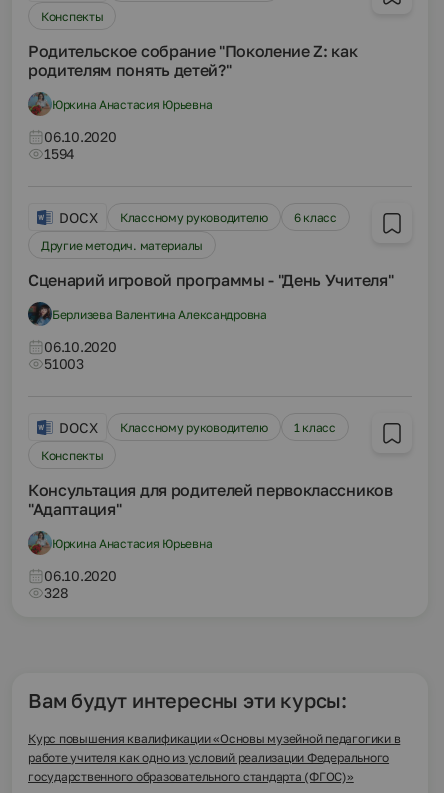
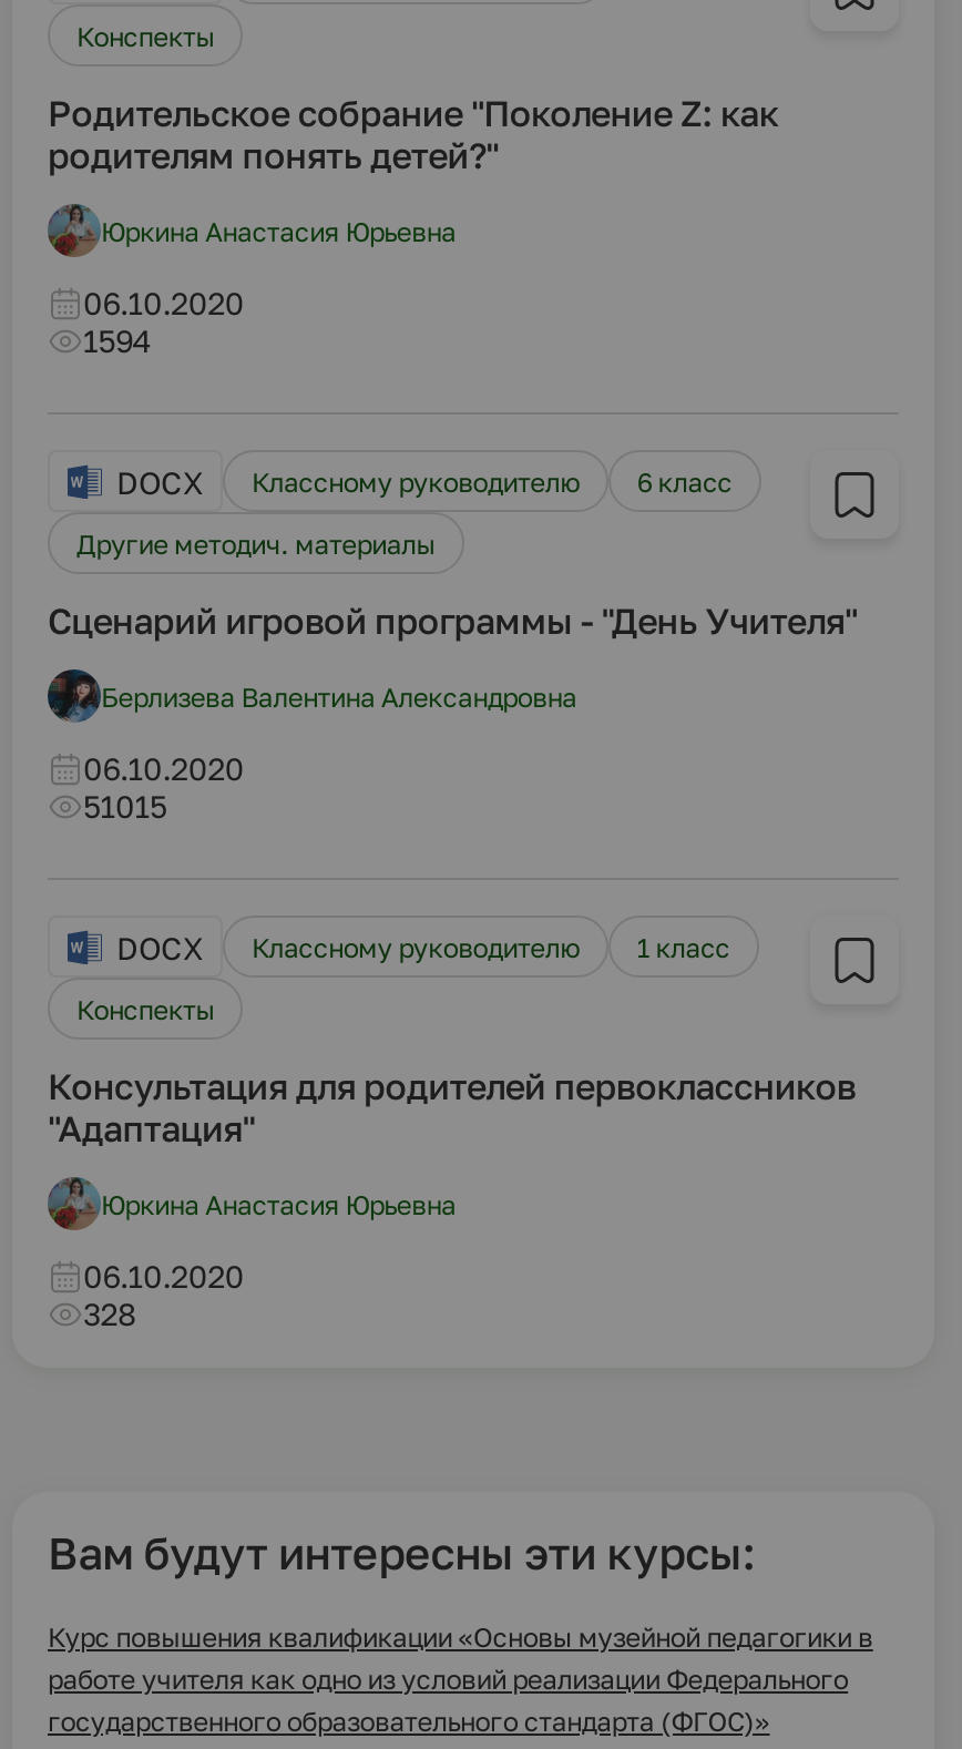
[44,355,84,372] 51003 -> [83,787,167,825] 51015

